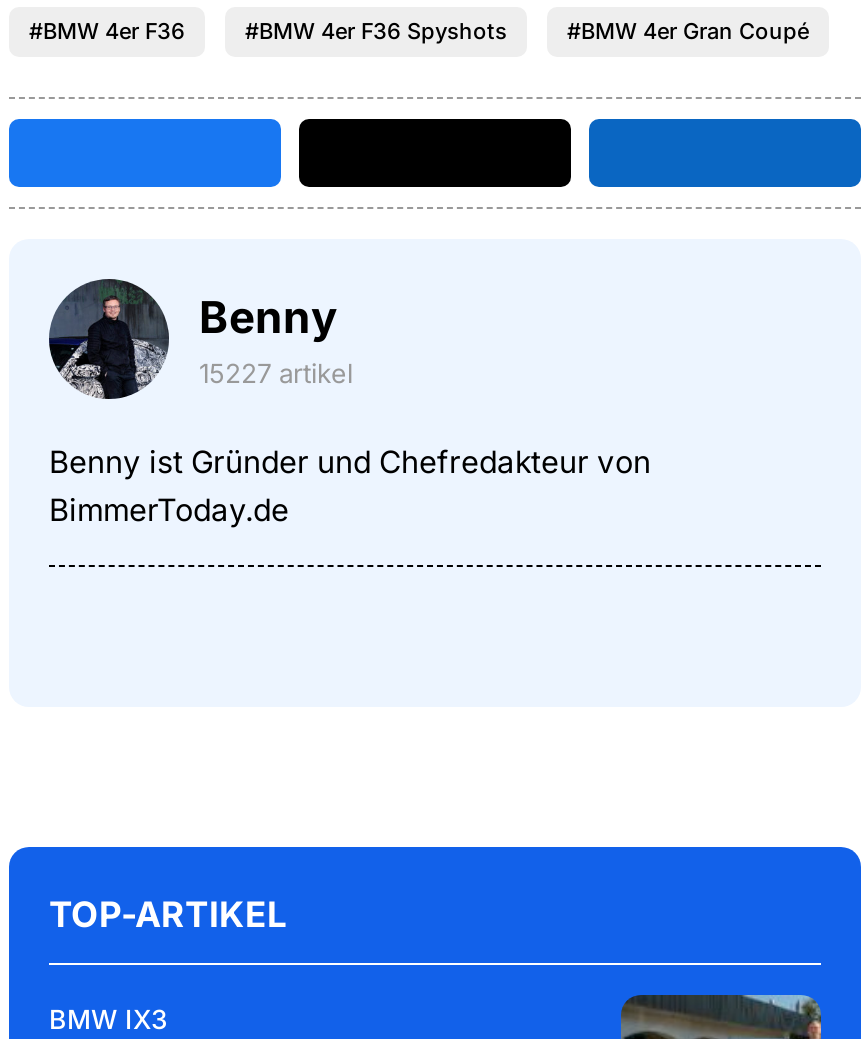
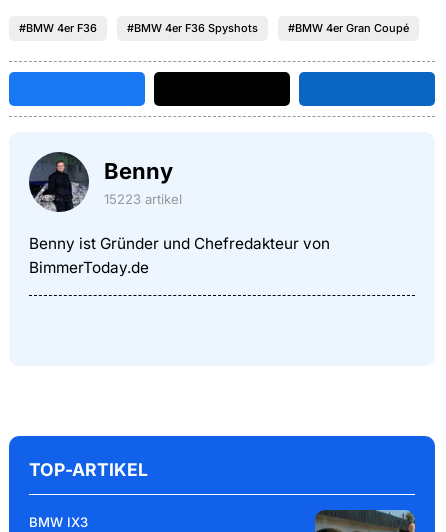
[199,356,353,388] 15227 artikel -> [104,191,182,207] 15223 artikel

